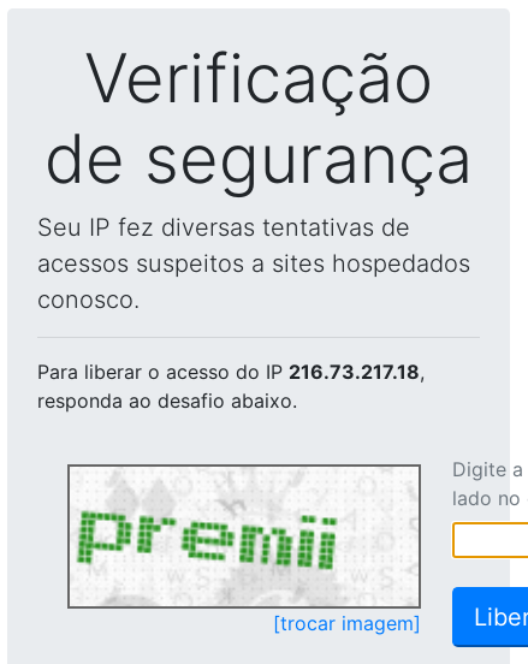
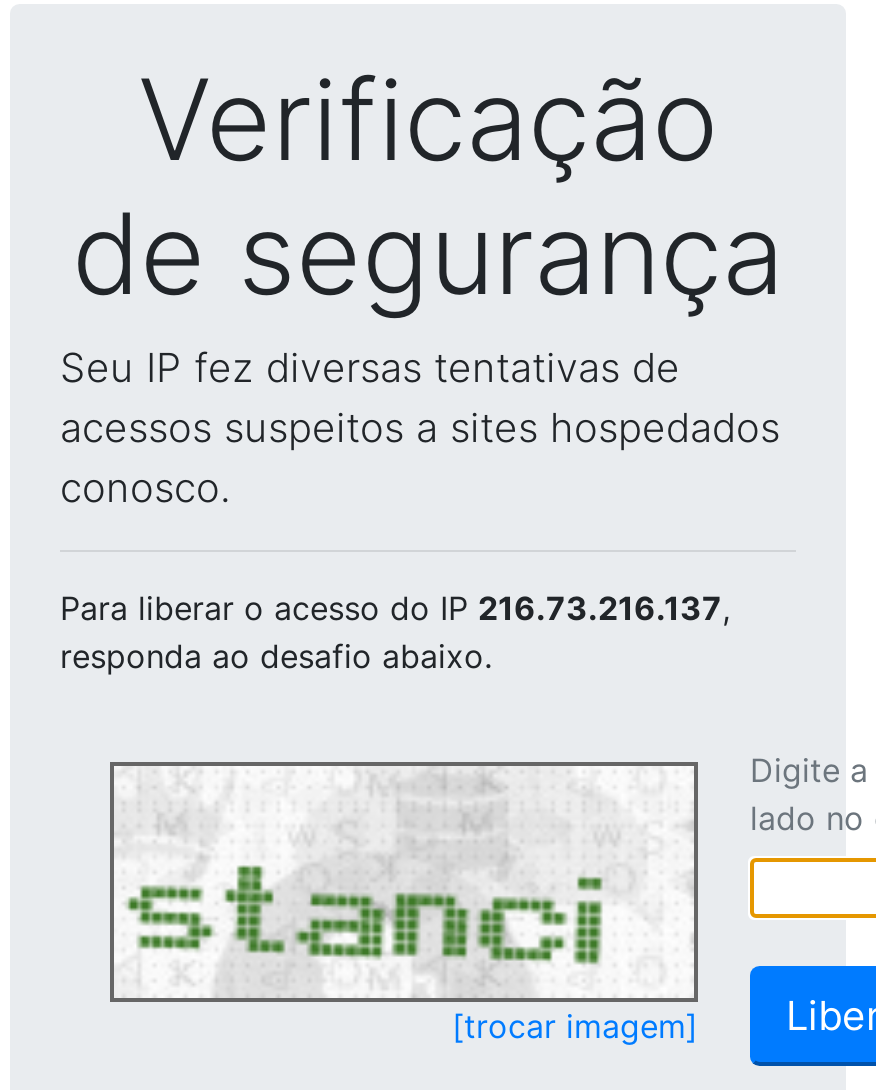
[37,360,425,384] Para liberar o acesso do IP 216.73.217.18, -> [60,588,730,628] Para liberar o acesso do IP 216.73.216.137,
[76,469,372,604] [image] -> [126,772,618,996] [image]

